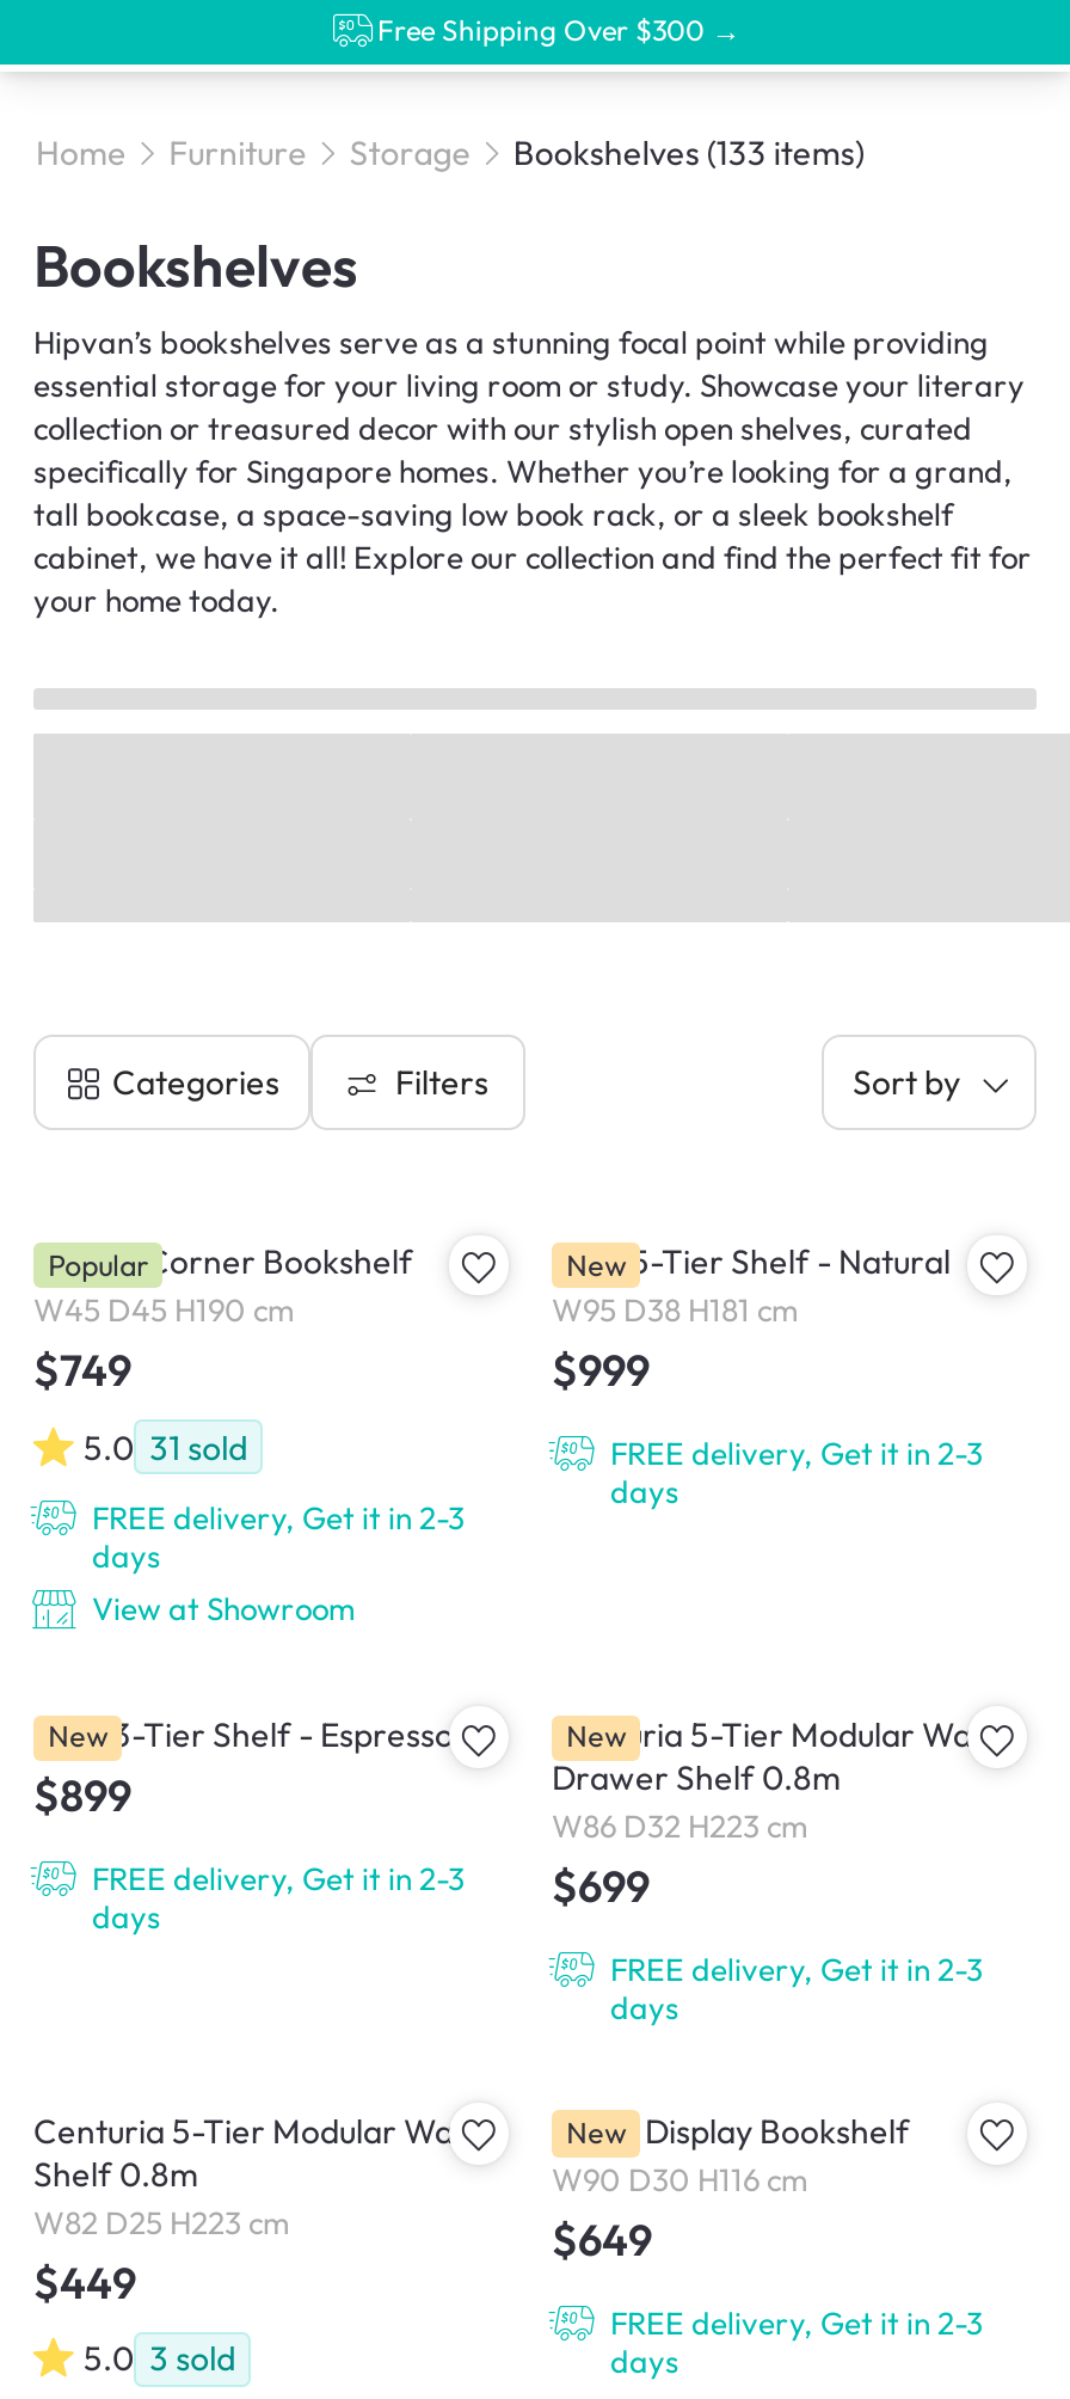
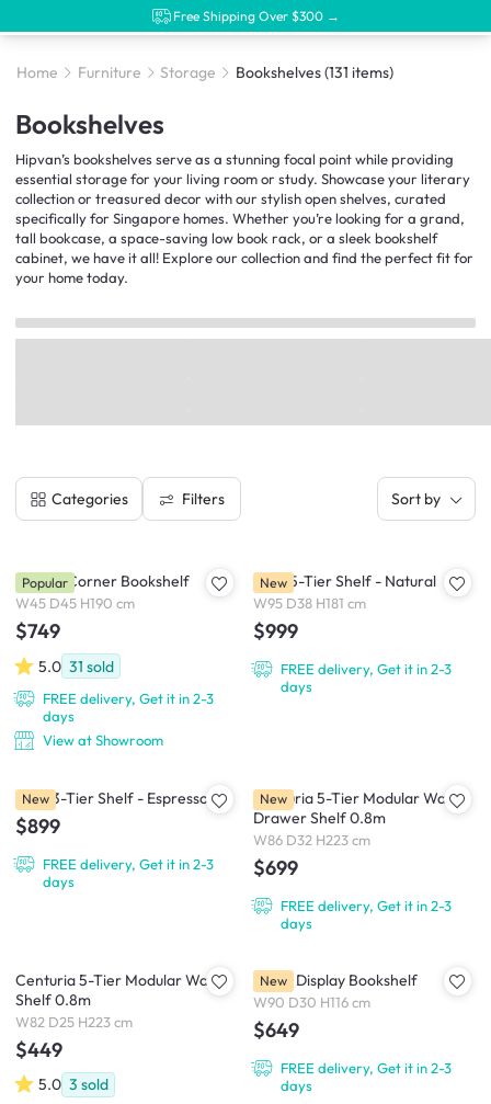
[513,132,864,175] Bookshelves (133 items) -> [235,63,393,82] Bookshelves (131 items)

